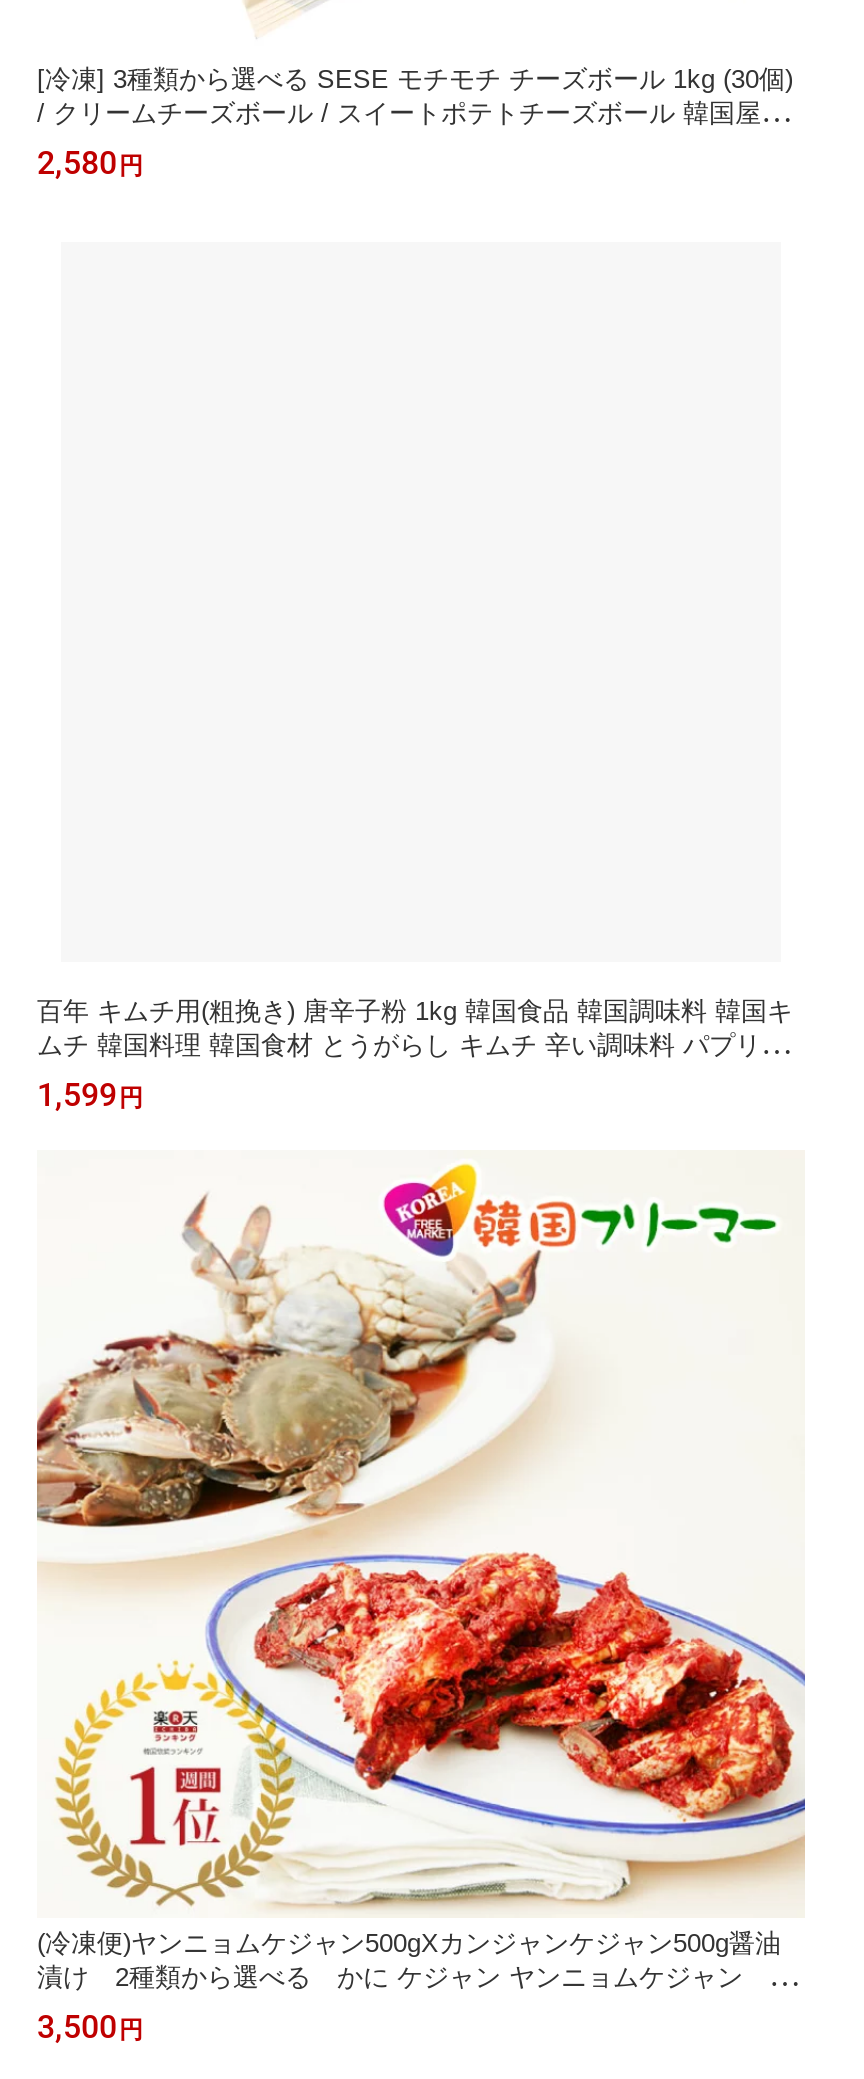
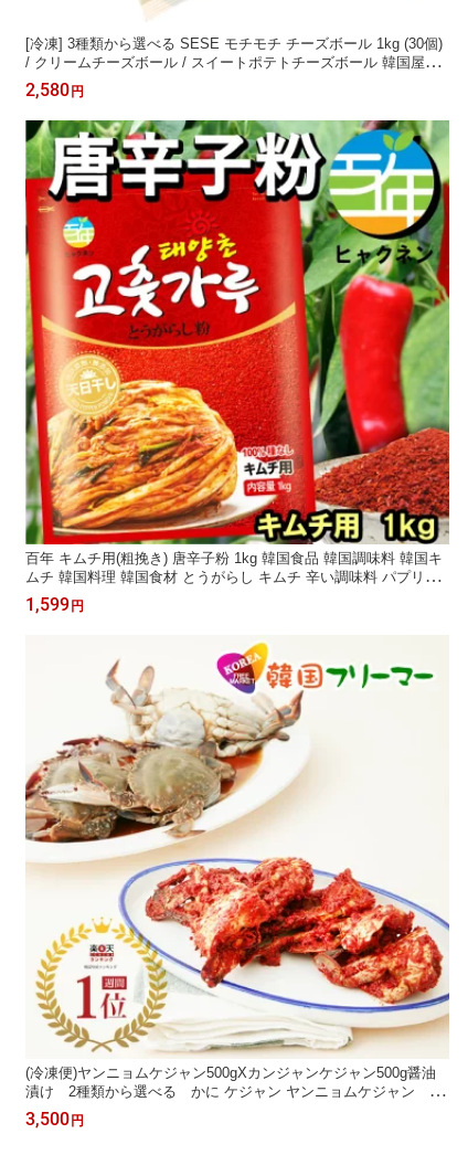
none -> [24,119,450,545] [image]

